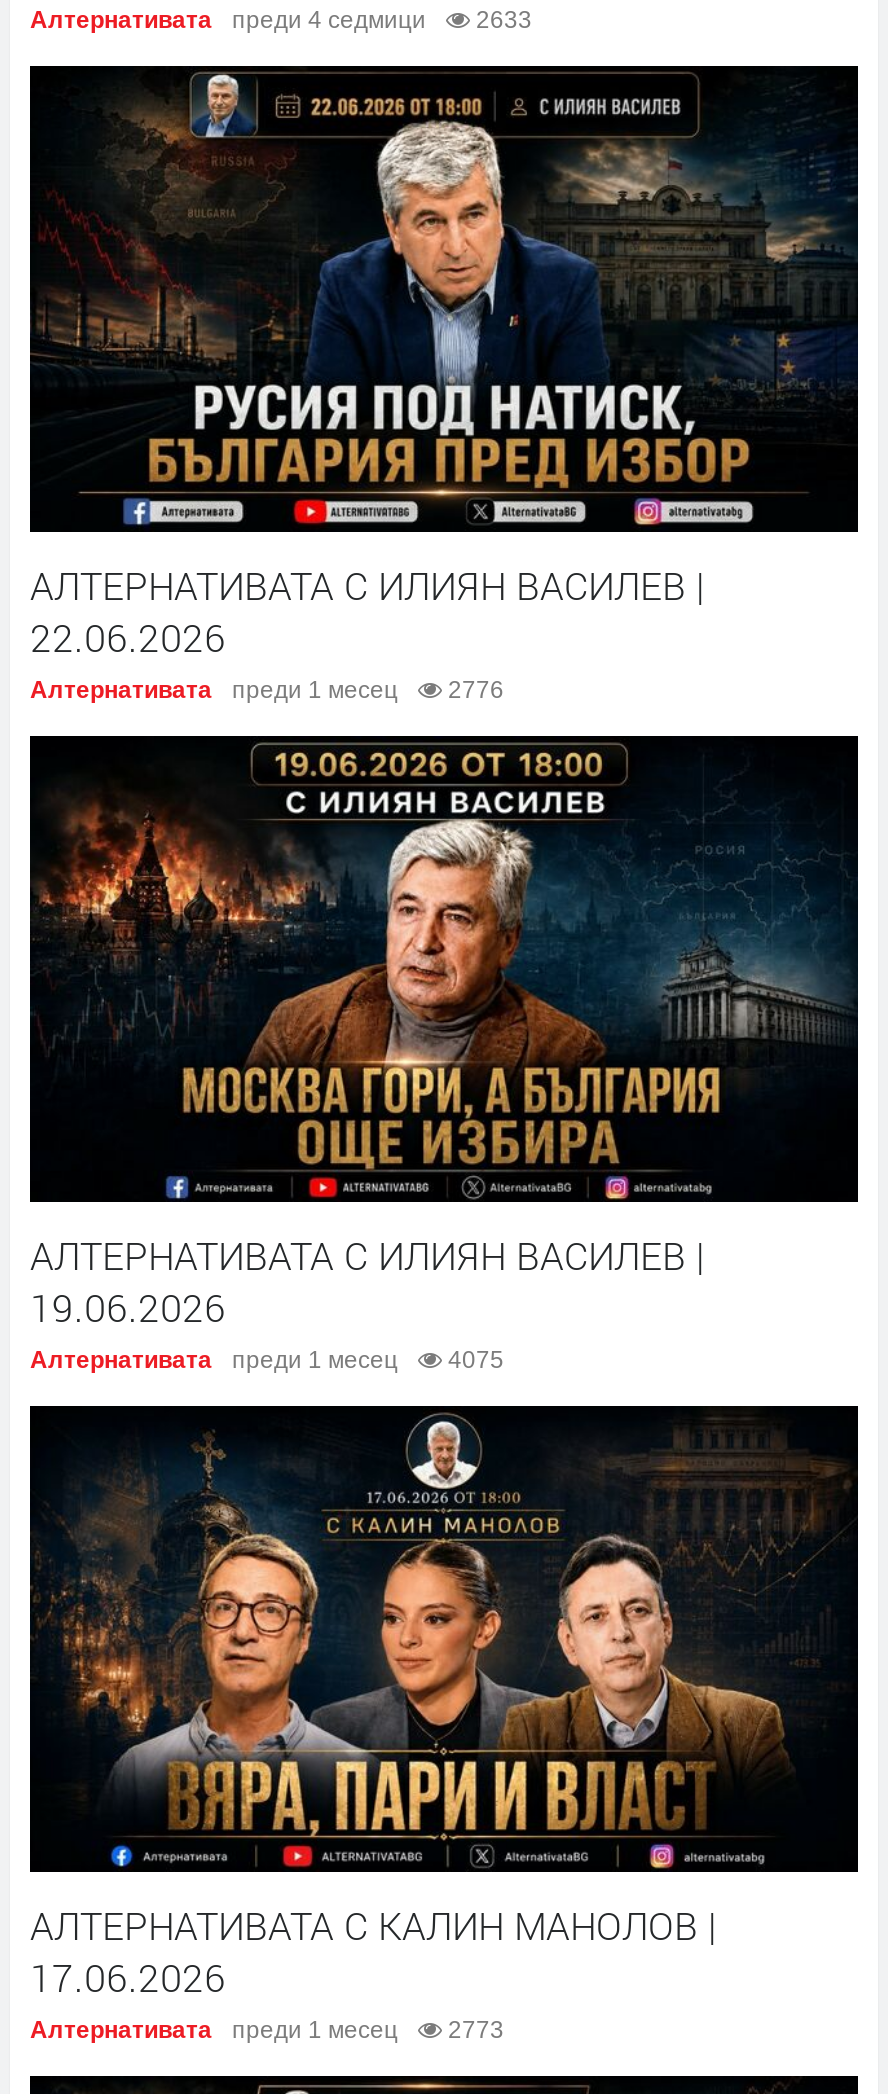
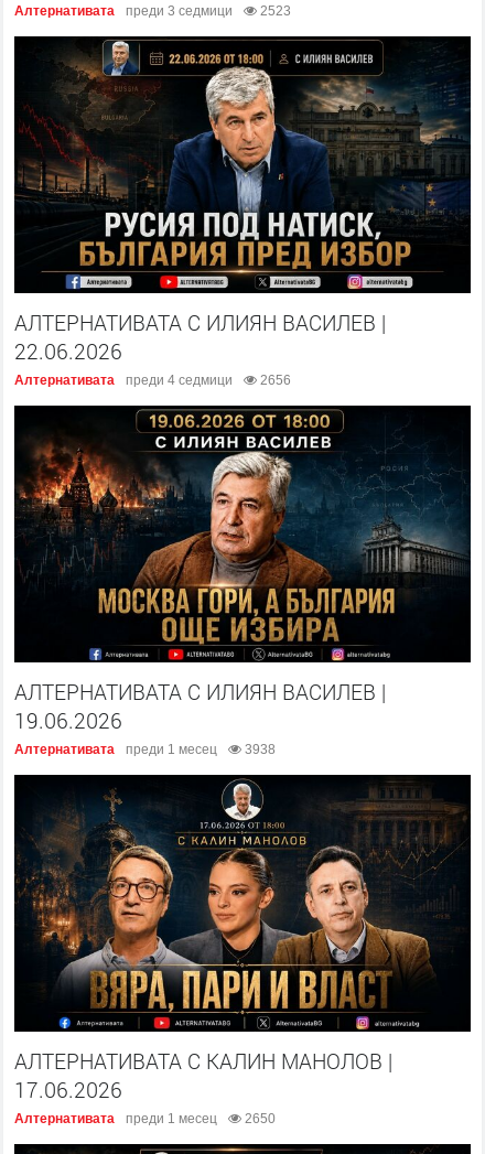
moved [232,6,426,34] -> [126,373,233,388]: преди 4 седмици
[470,6,532,34] 2633 -> [257,3,291,19] 2523
none -> [126,3,233,19] преди 3 седмици
[232,676,398,704] преди 1 месец -> none
[442,676,504,704] 2776 -> [257,373,291,388] 2656
[30,1346,504,1374] Алтернативата преди 1 месец 4075 -> [14,742,276,757] Алтернативата преди 1 месец 3938
[30,2016,504,2044] Алтернативата преди 1 месец 2773 -> [14,1111,276,1126] Алтернативата преди 1 месец 2650

